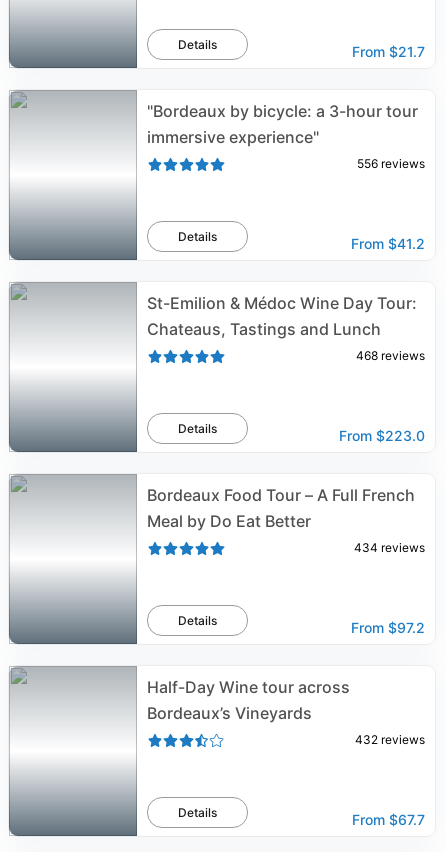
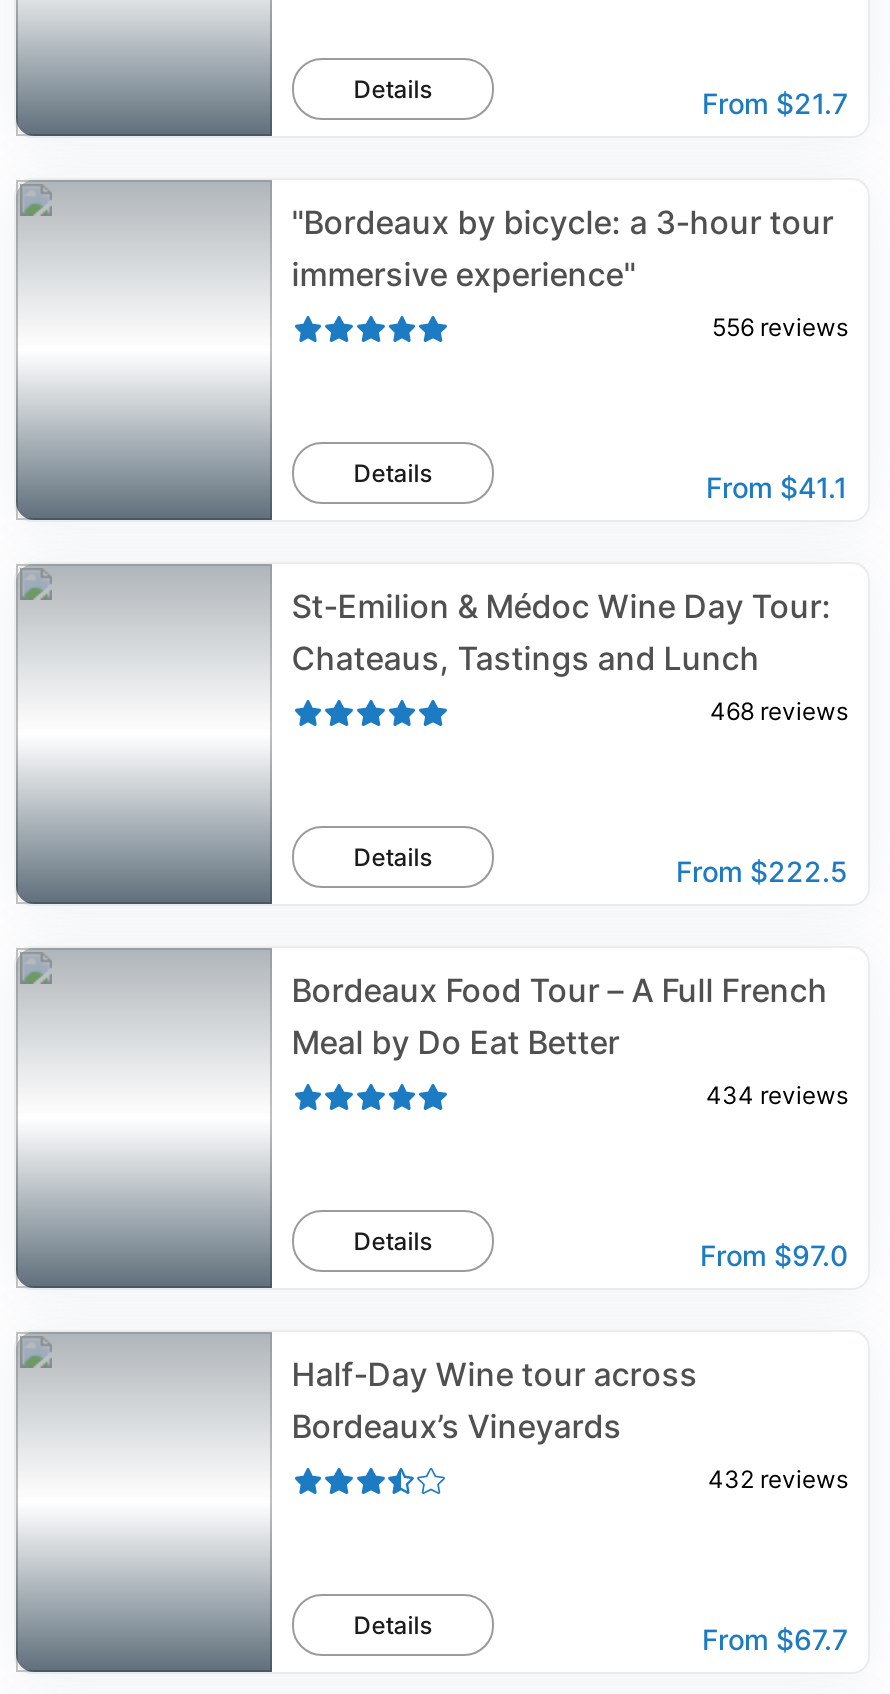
[351,235,425,252] From $41.2 -> [706,470,848,504] From $41.1
[339,427,425,444] From $223.0 -> [676,854,848,888] From $222.5
[351,619,425,636] From $97.2 -> [700,1238,848,1272] From $97.0

